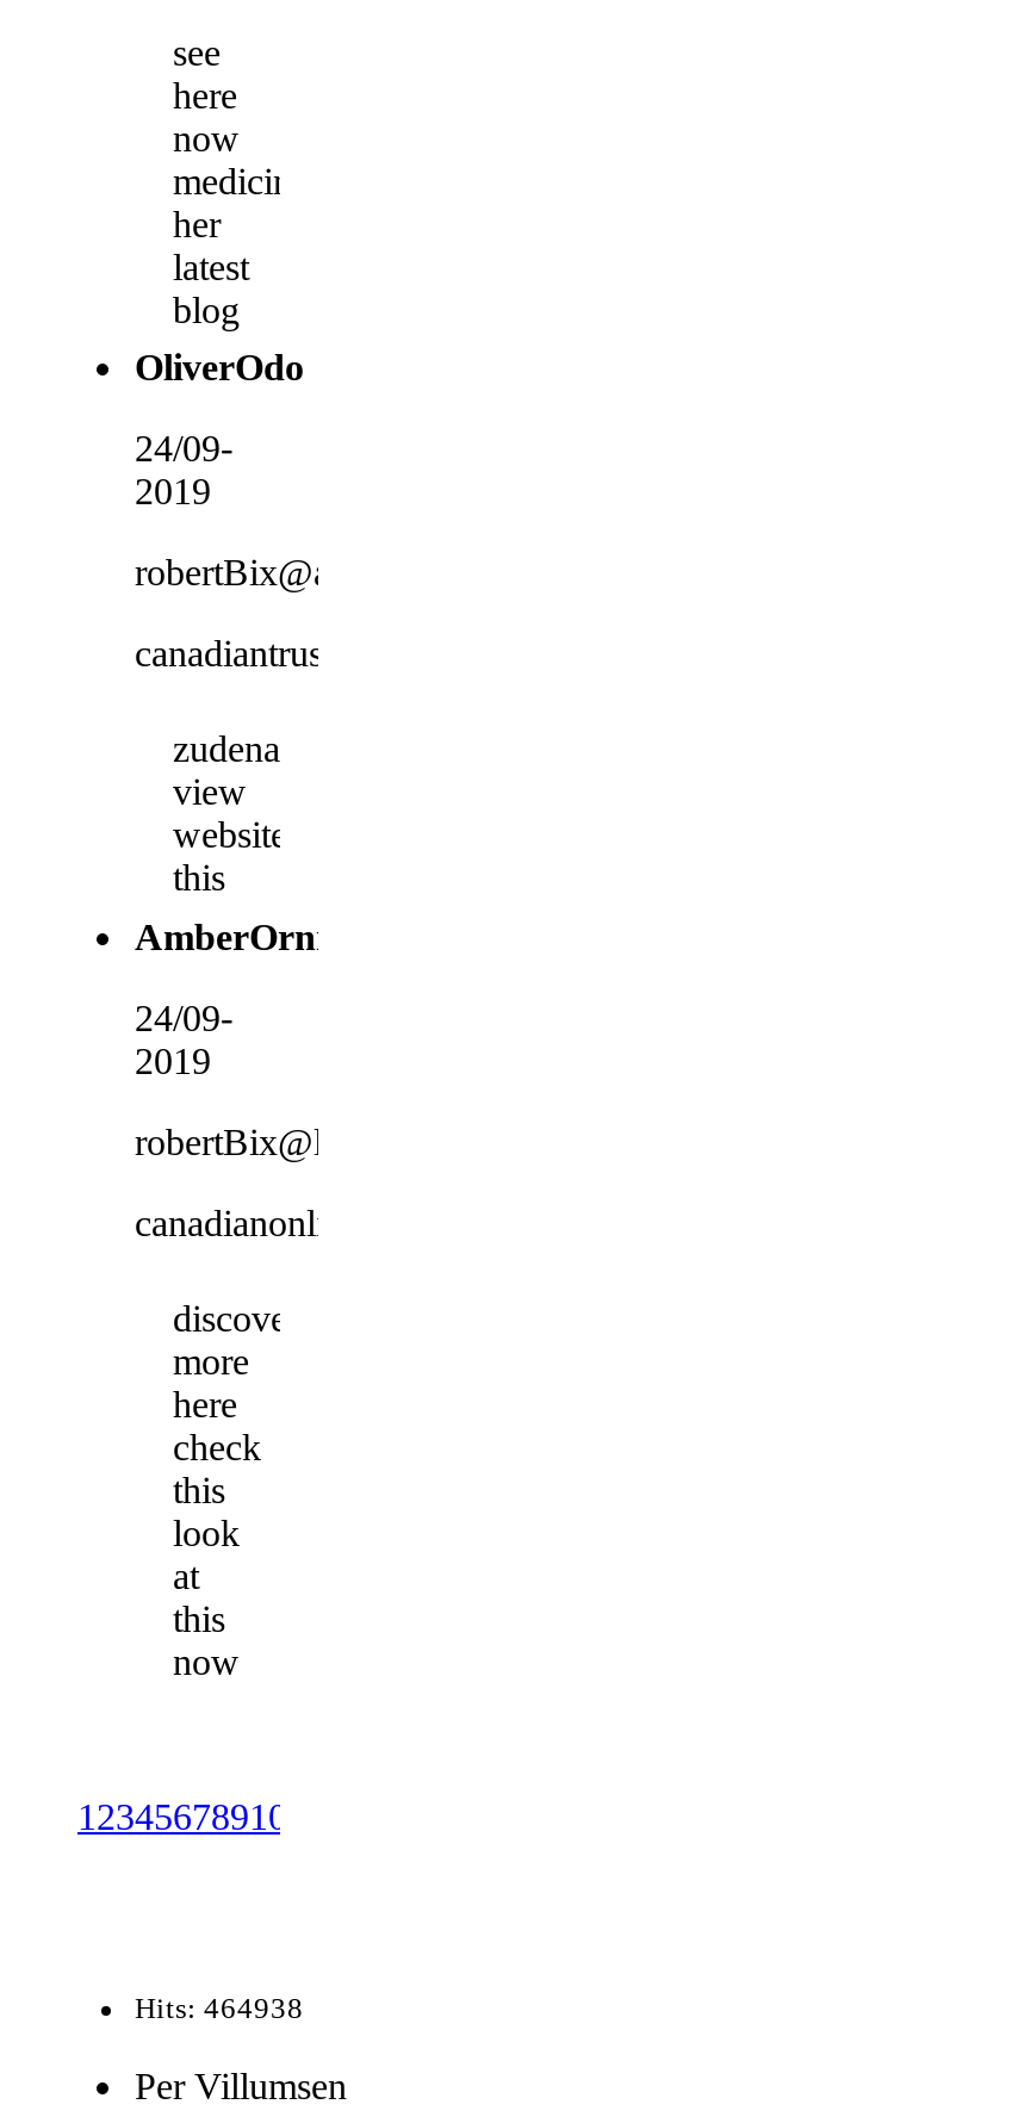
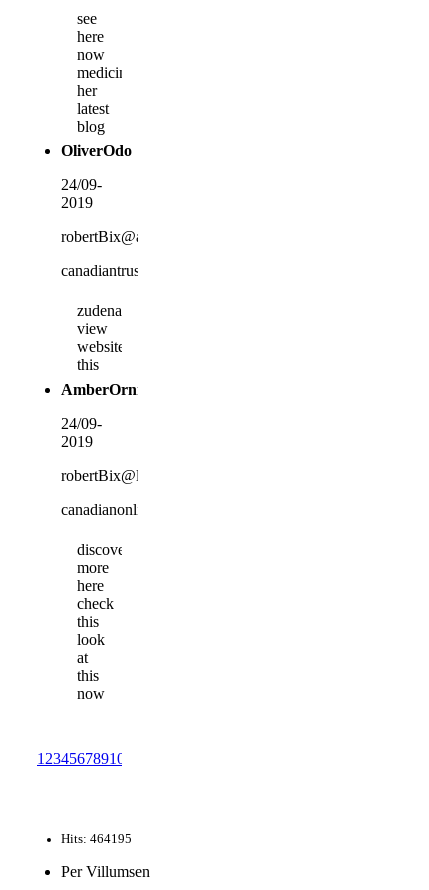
[135,1991,304,2025] Hits: 464938 -> [61,832,132,846] Hits: 464195

